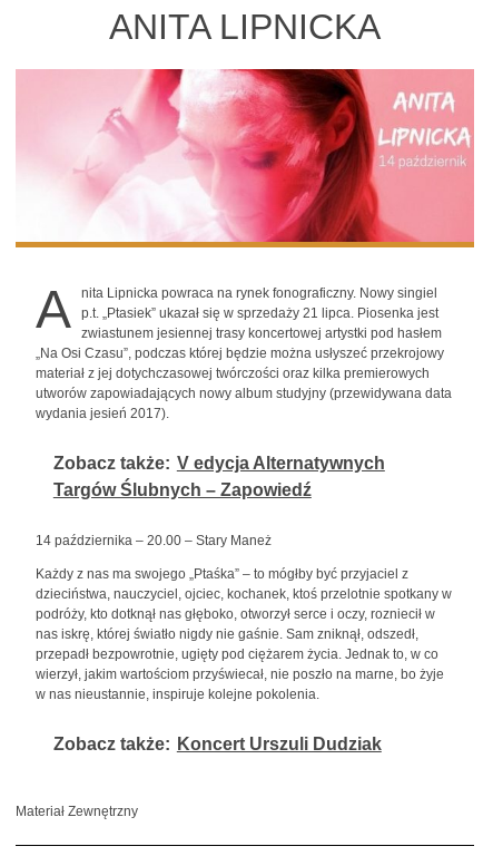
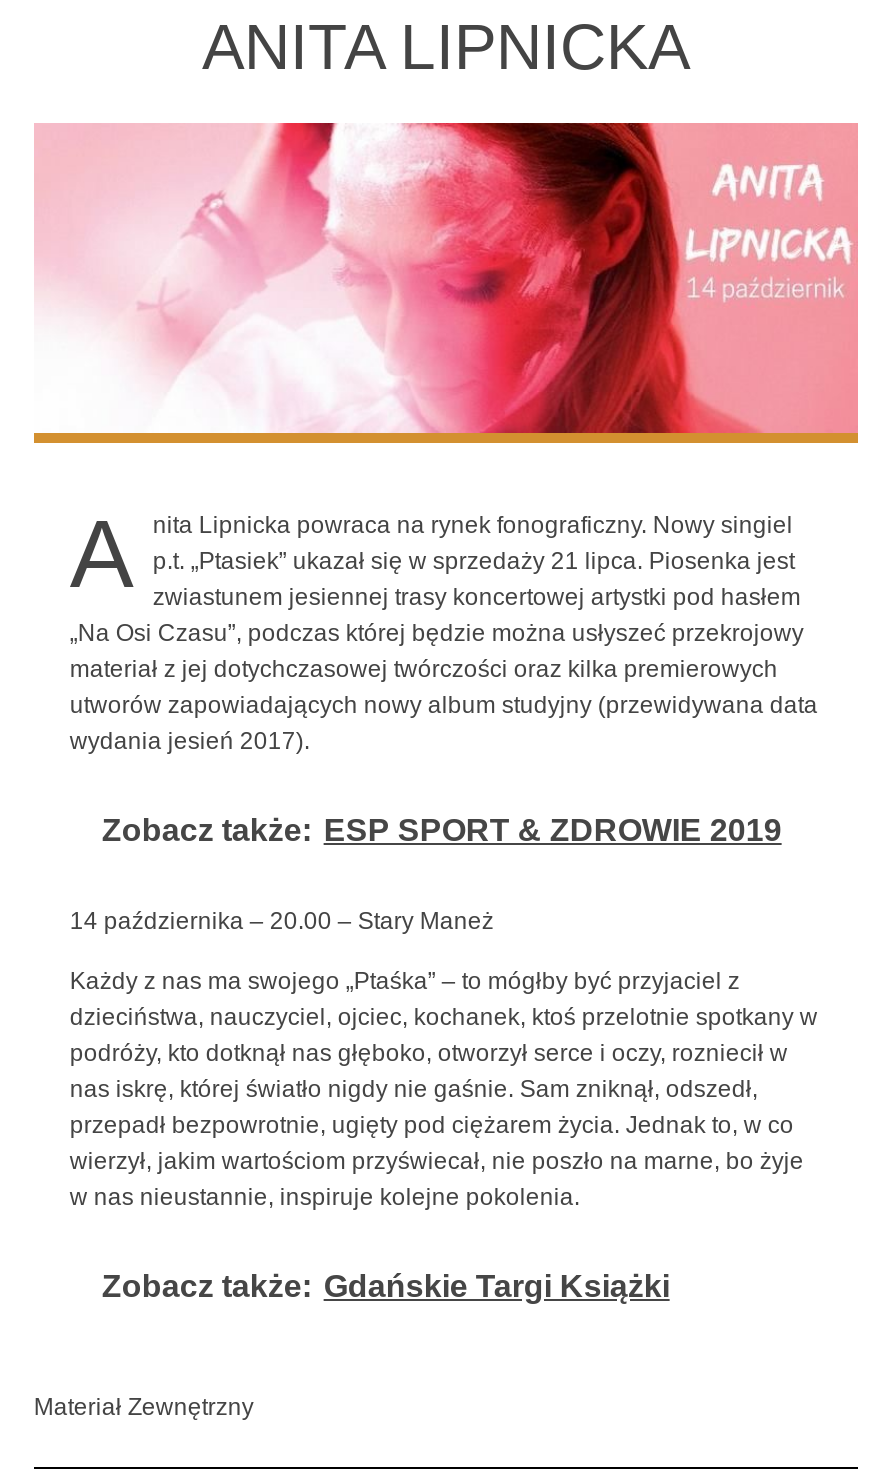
[53,454,385,500] Zobacz także: V edycja Alternatywnych | Targów Ślubnych – Zapowiedź -> [102,813,782,847] Zobacz także: ESP SPORT & ZDROWIE 2019
[53,735,381,754] Zobacz także: Koncert Urszuli Dudziak -> [102,1269,670,1303] Zobacz także: Gdańskie Targi Książki

